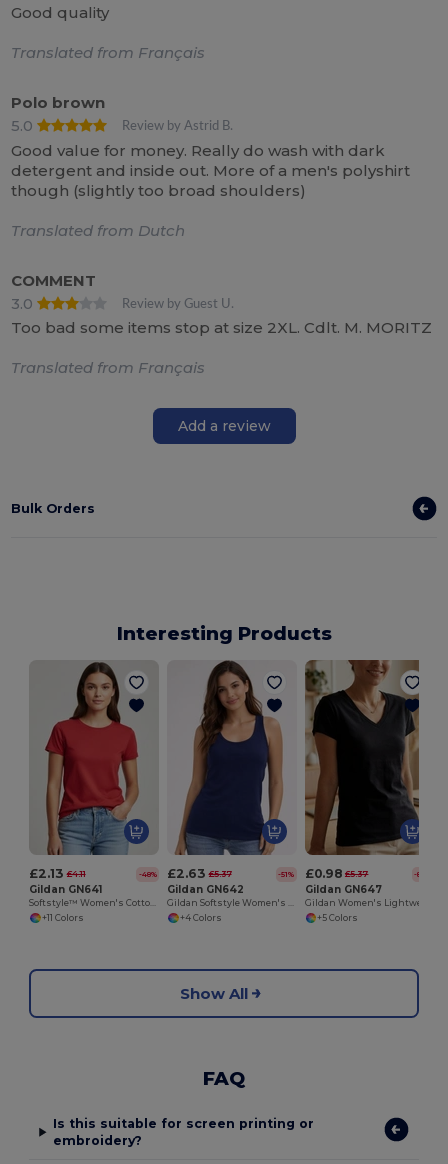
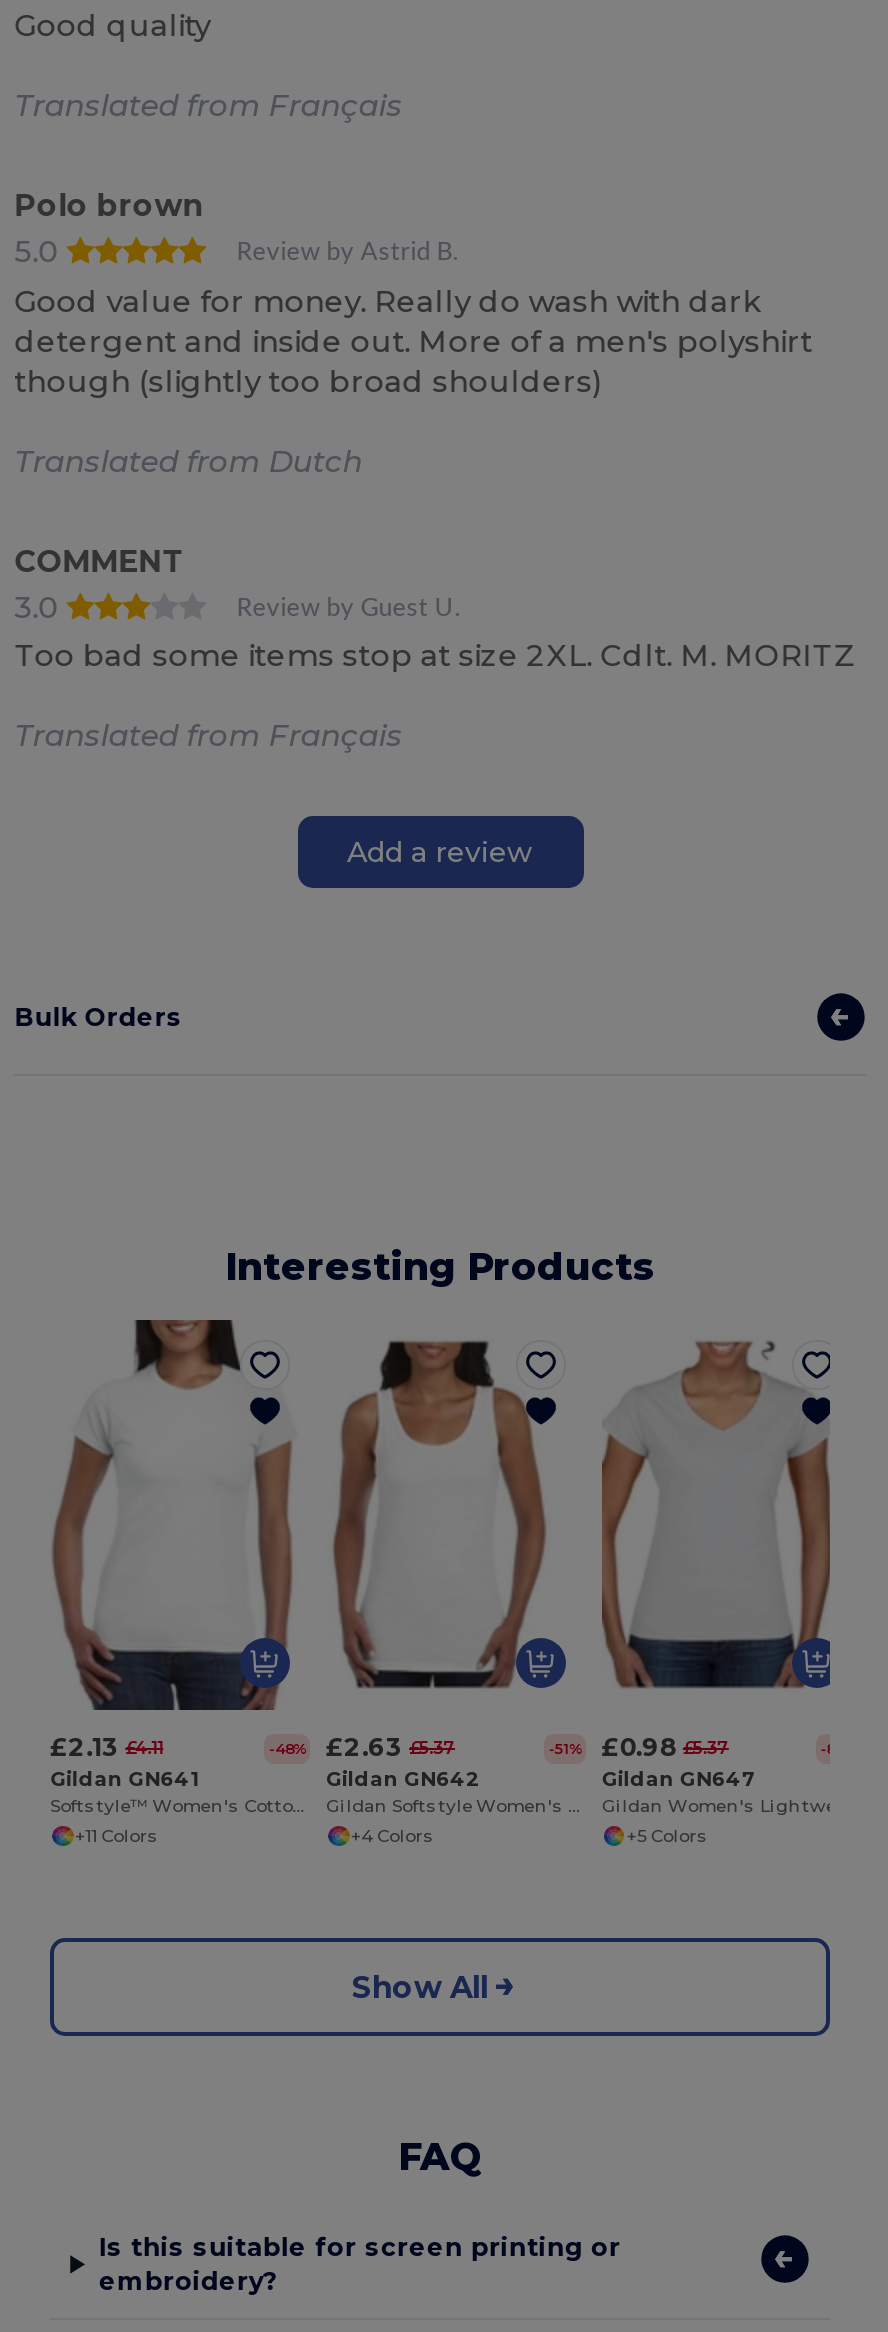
[29,660,159,856] [image] -> [52,1318,308,1712] [image]
[169,659,284,856] [image] -> [330,1320,558,1710] [image]
[304,659,420,856] [image] -> [602,1320,830,1710] [image]

